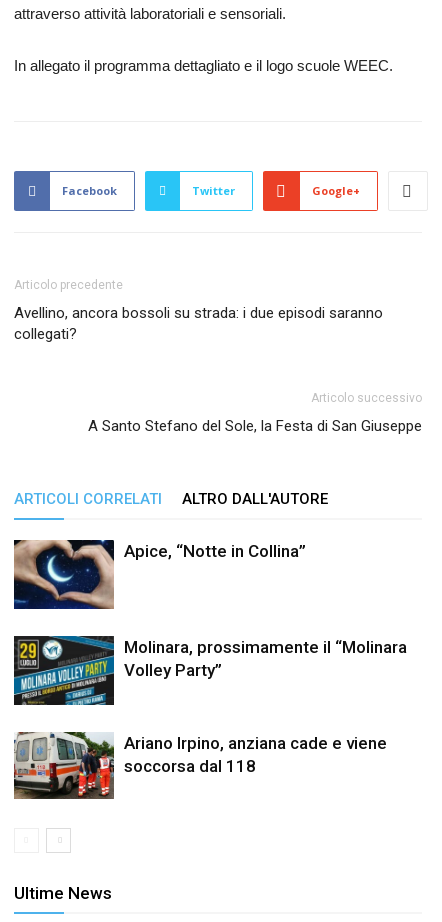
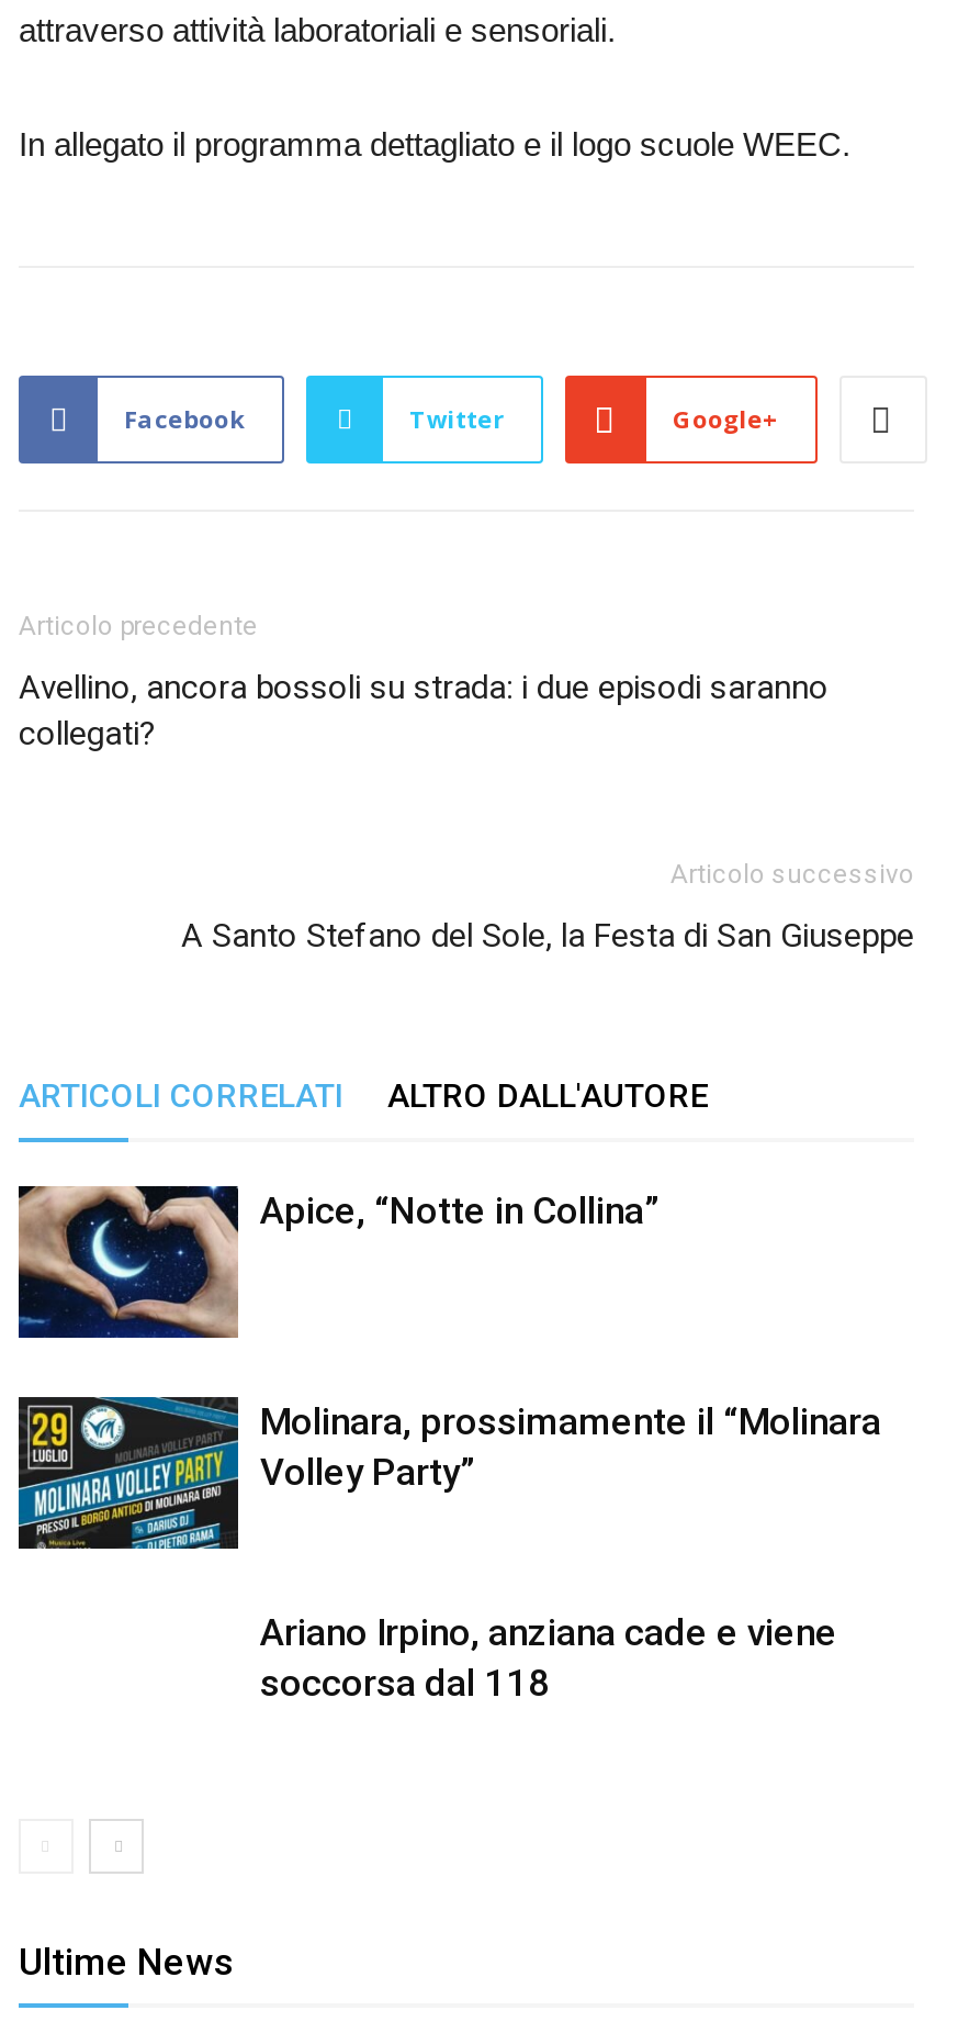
[13,731,115,800] [image] -> none

